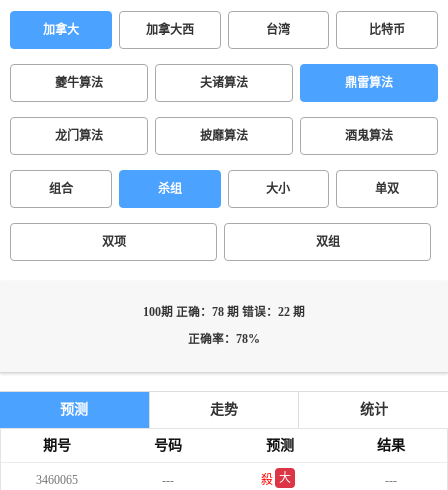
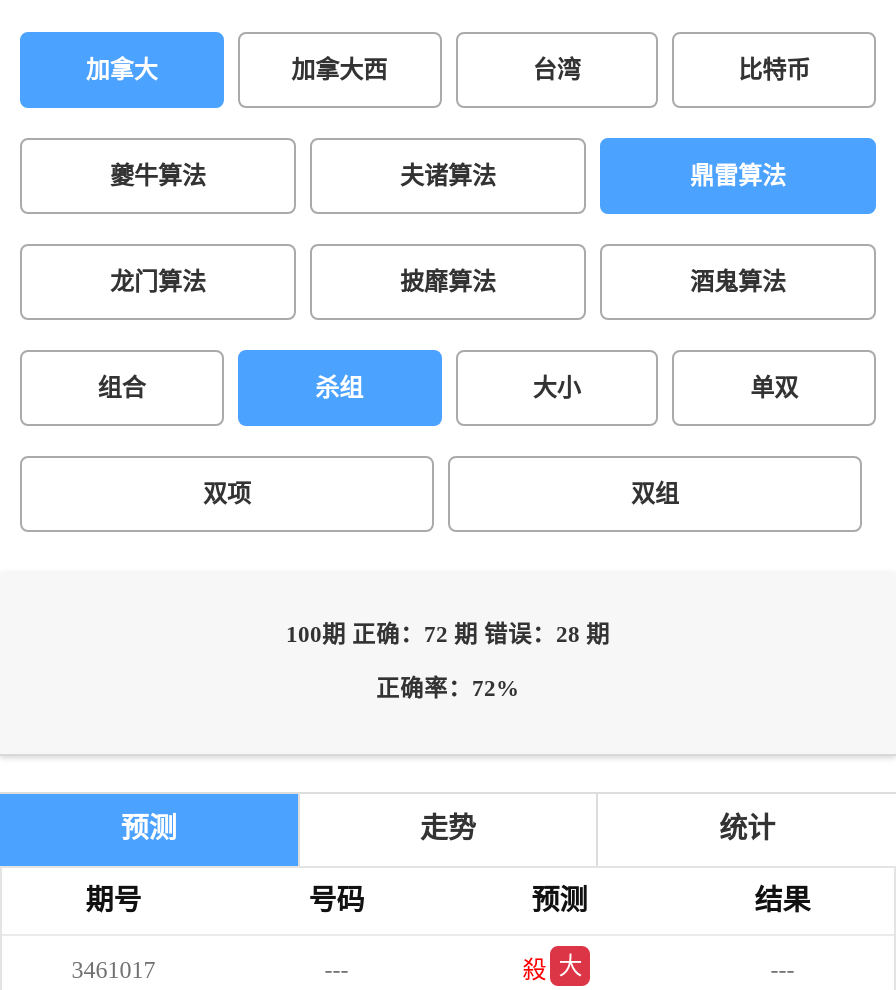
[143,306,305,319] 100期 正确：78 期 错误：22 期 -> [286,622,610,648] 100期 正确：72 期 错误：28 期
[188,333,260,346] 正确率：78% -> [376,676,520,702] 正确率：72%
[36,473,78,487] 3460065 -> [72,956,156,984] 3461017

